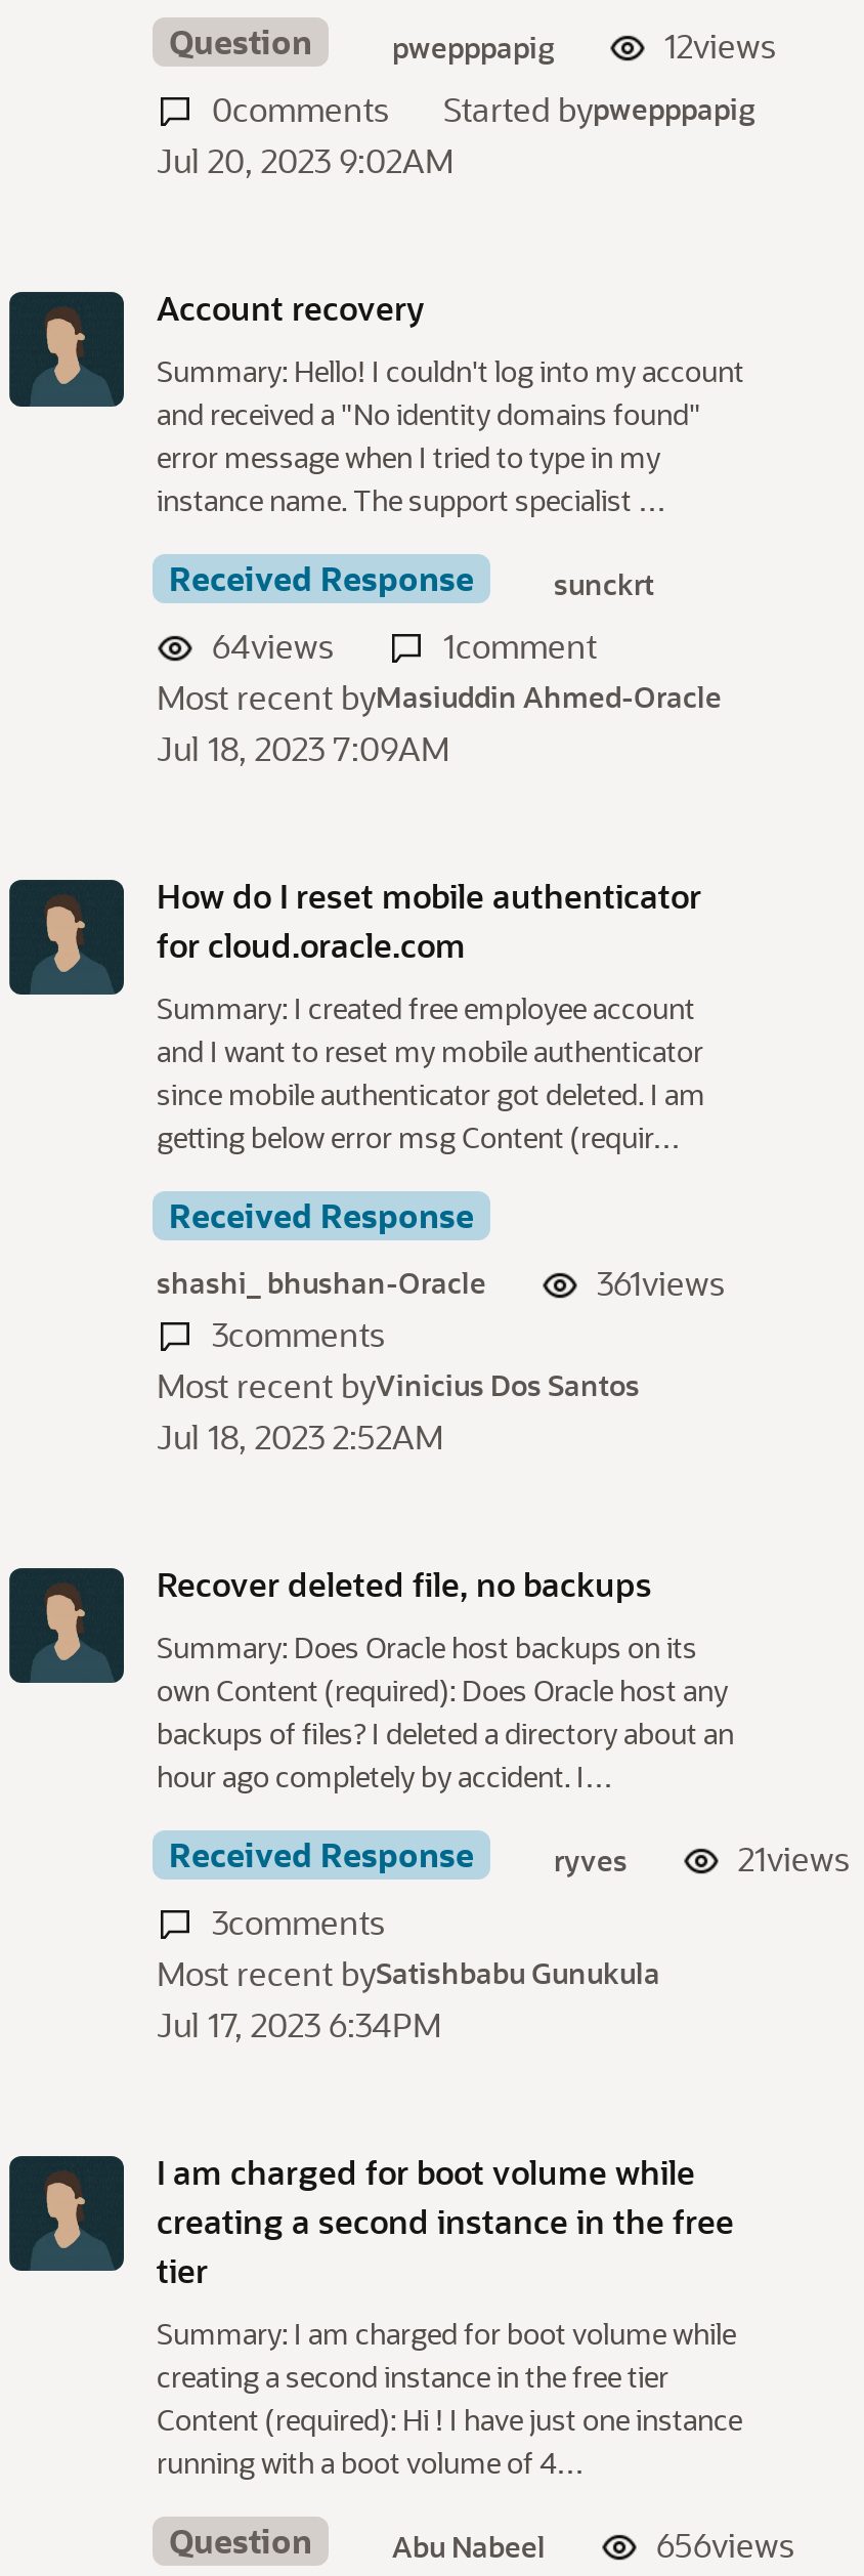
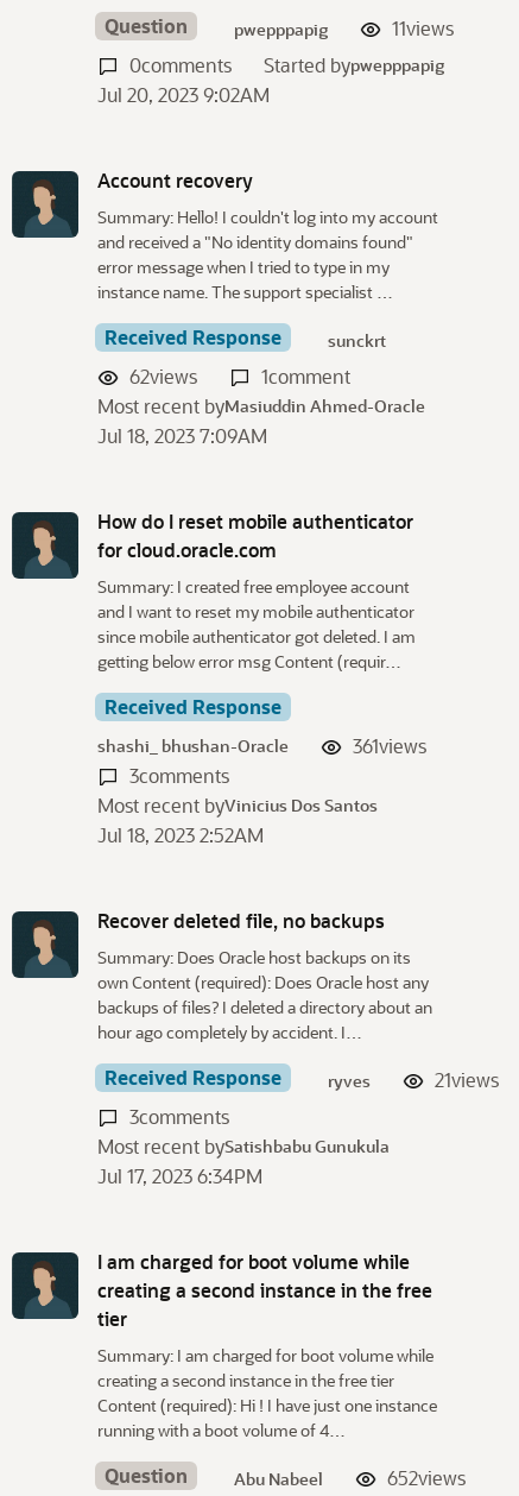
[664,24,775,67] 12views -> [392,16,454,41] 11views
[212,623,333,666] 64views -> [129,363,197,388] 62views
[656,2523,793,2566] 656views -> [387,1465,466,1490] 652views

